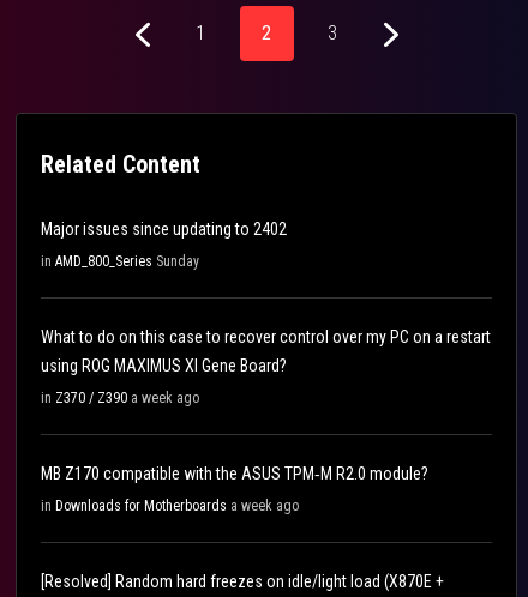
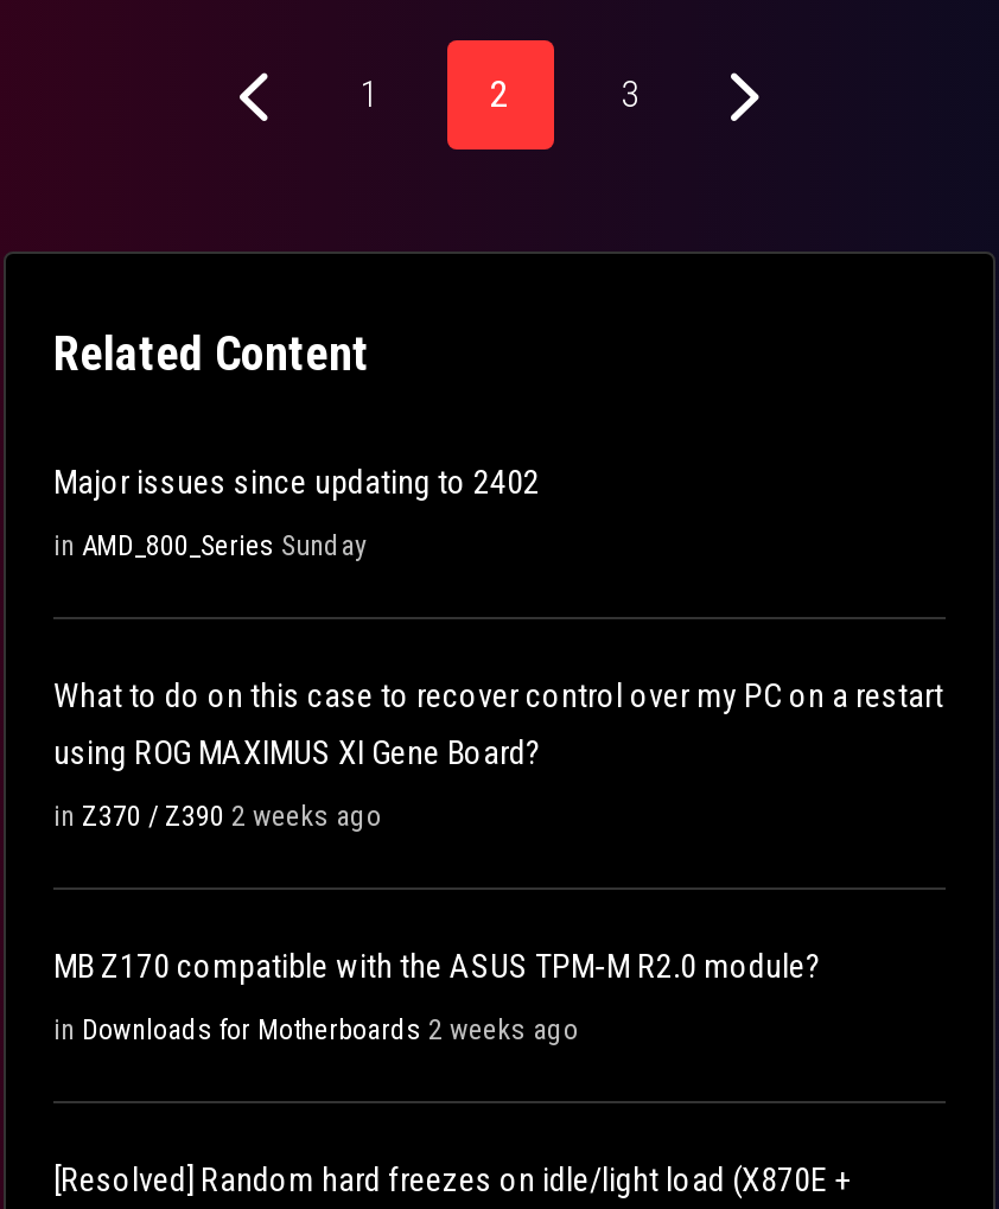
[41,389,199,406] in Z370 / Z390 a week ago -> [53,799,381,832] in Z370 / Z390 2 weeks ago
[41,497,299,514] in Downloads for Motherboards a week ago -> [53,1013,578,1046] in Downloads for Motherboards 2 weeks ago

